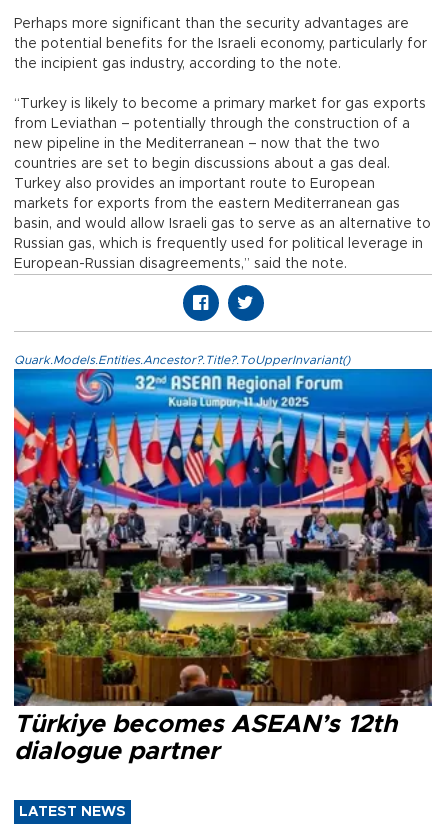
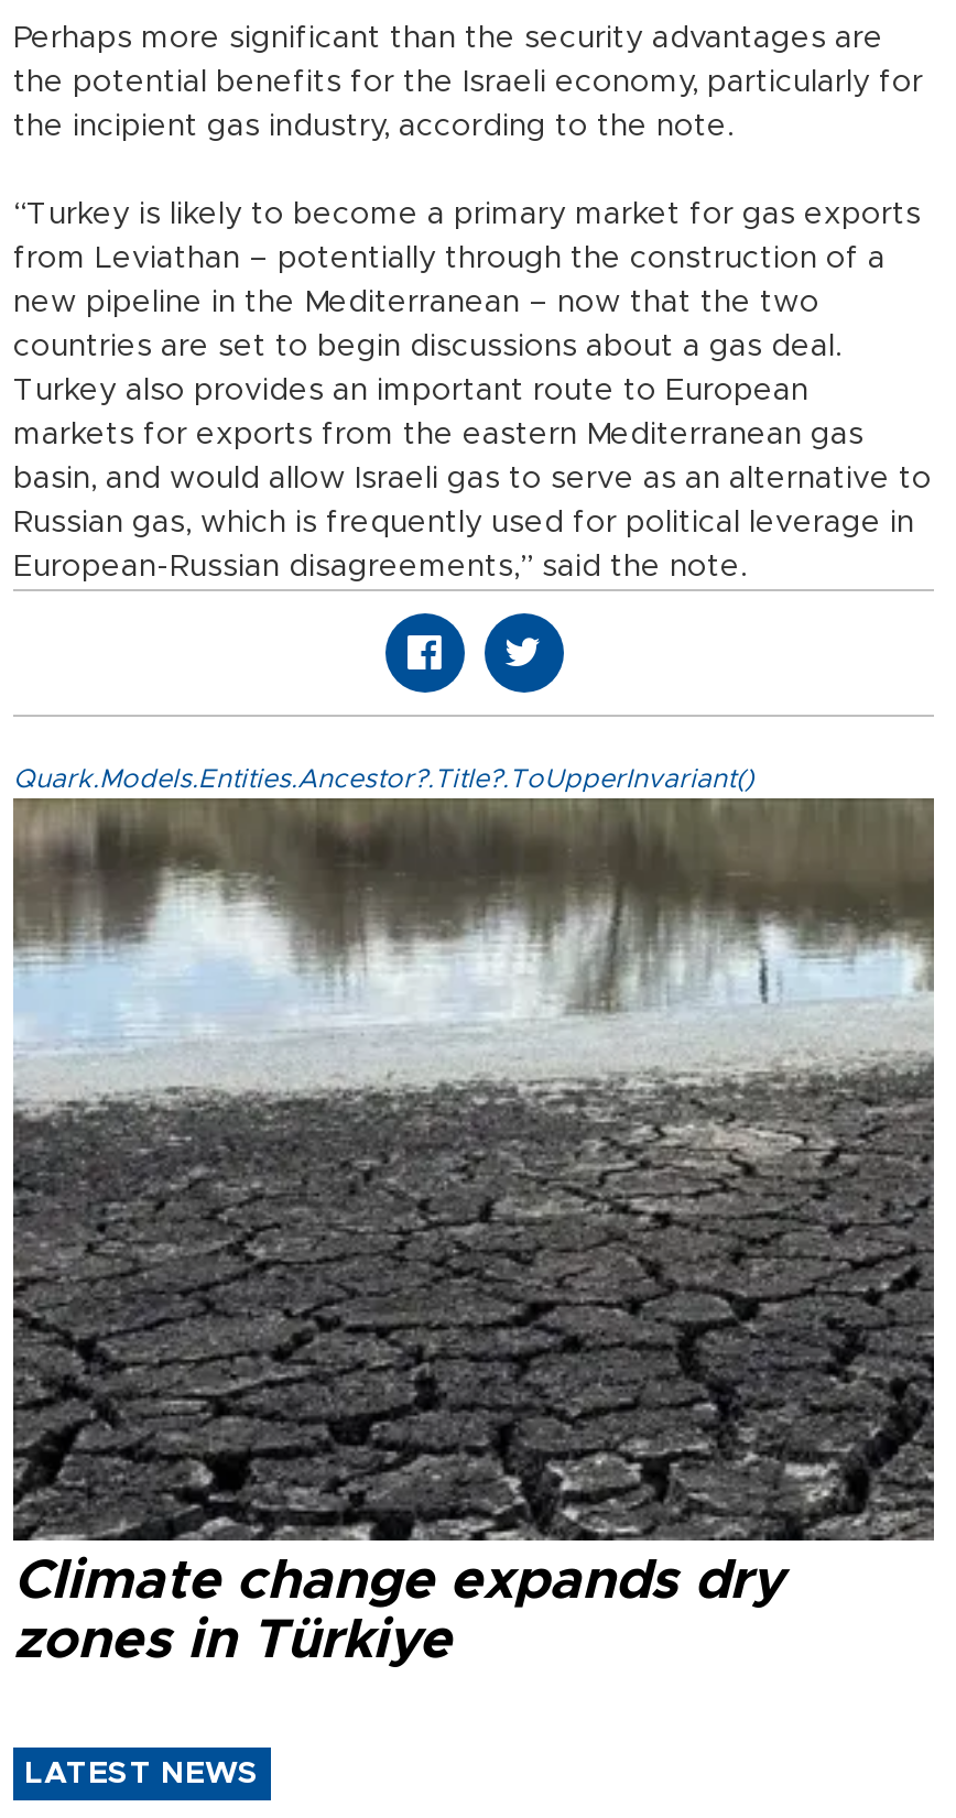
[13,368,433,764] [image] | Türkiye becomes ASEAN’s 12th | dialogue partner -> [11,796,936,1668] [image] | Climate change expands dry | zones in Türkiye

